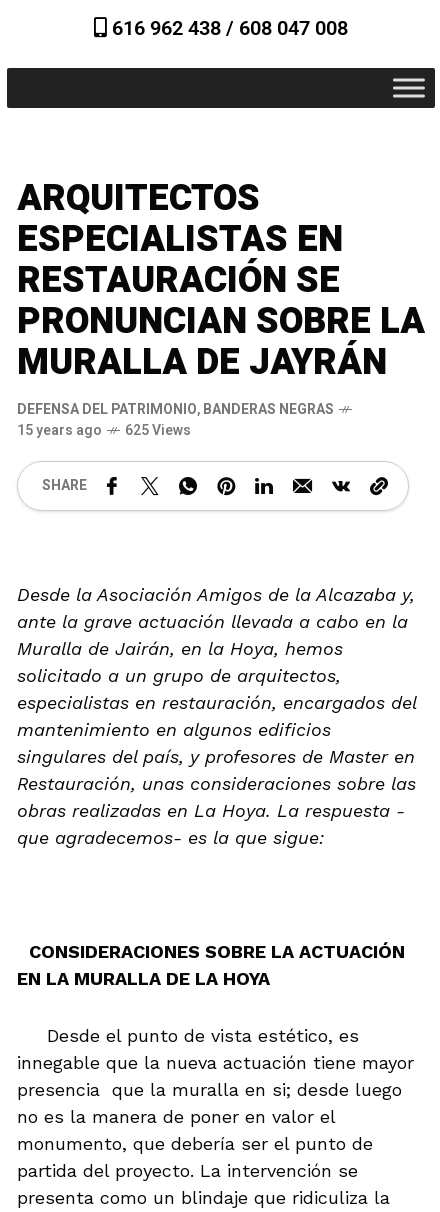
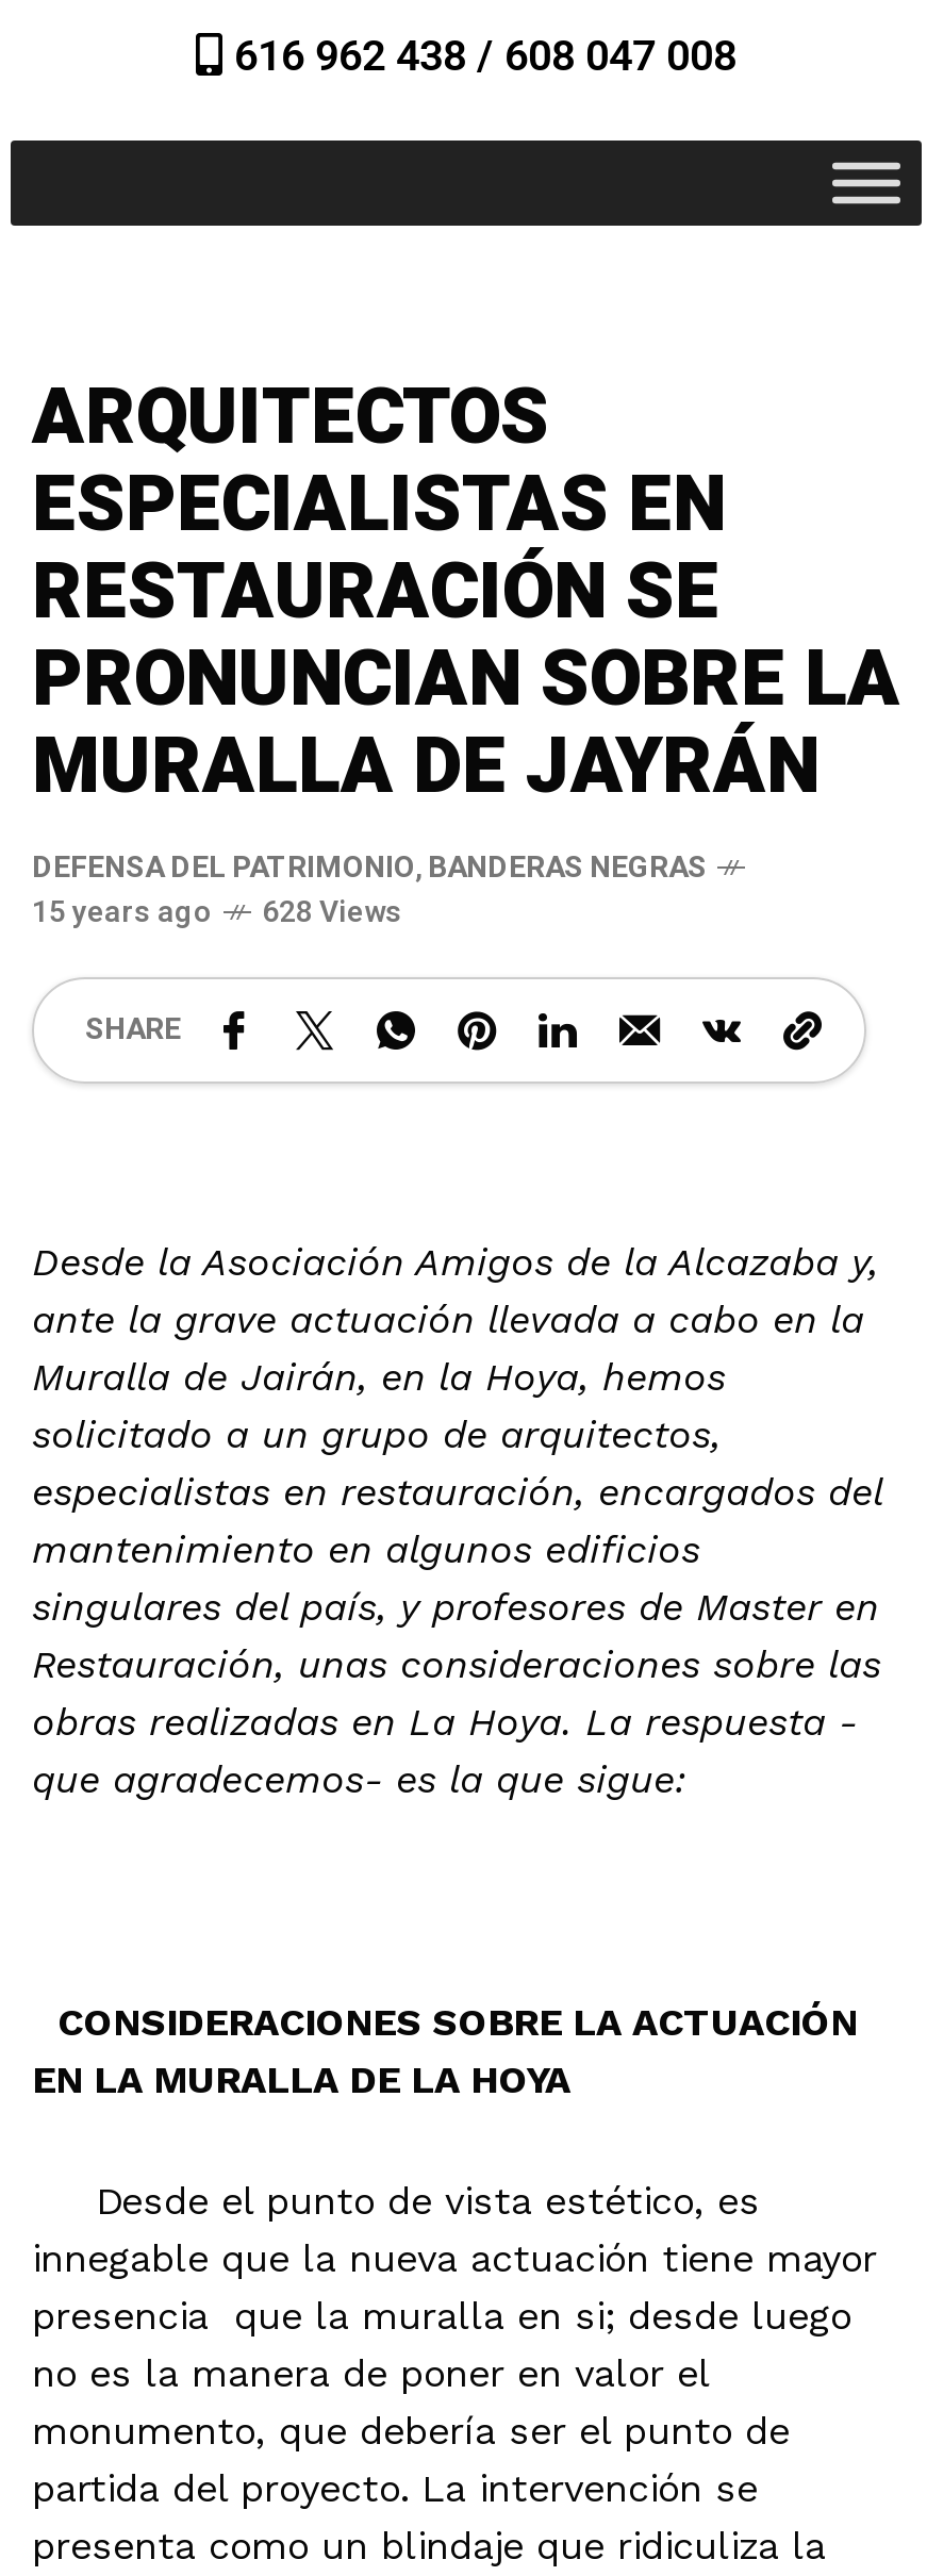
[17,420,191,441] 15 years ago 625 Views -> [32,889,402,934] 15 years ago 628 Views

